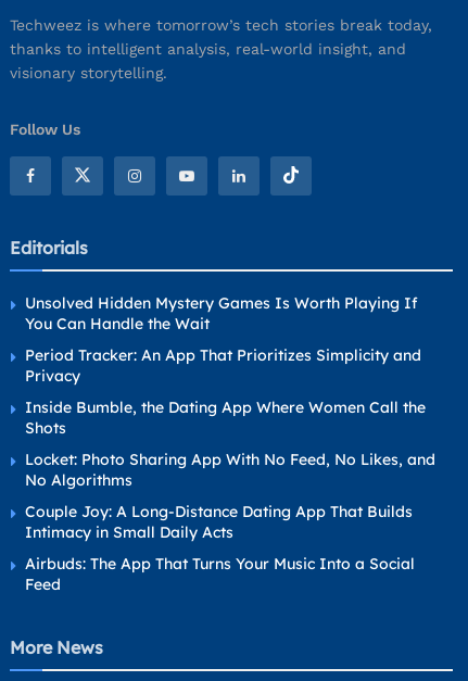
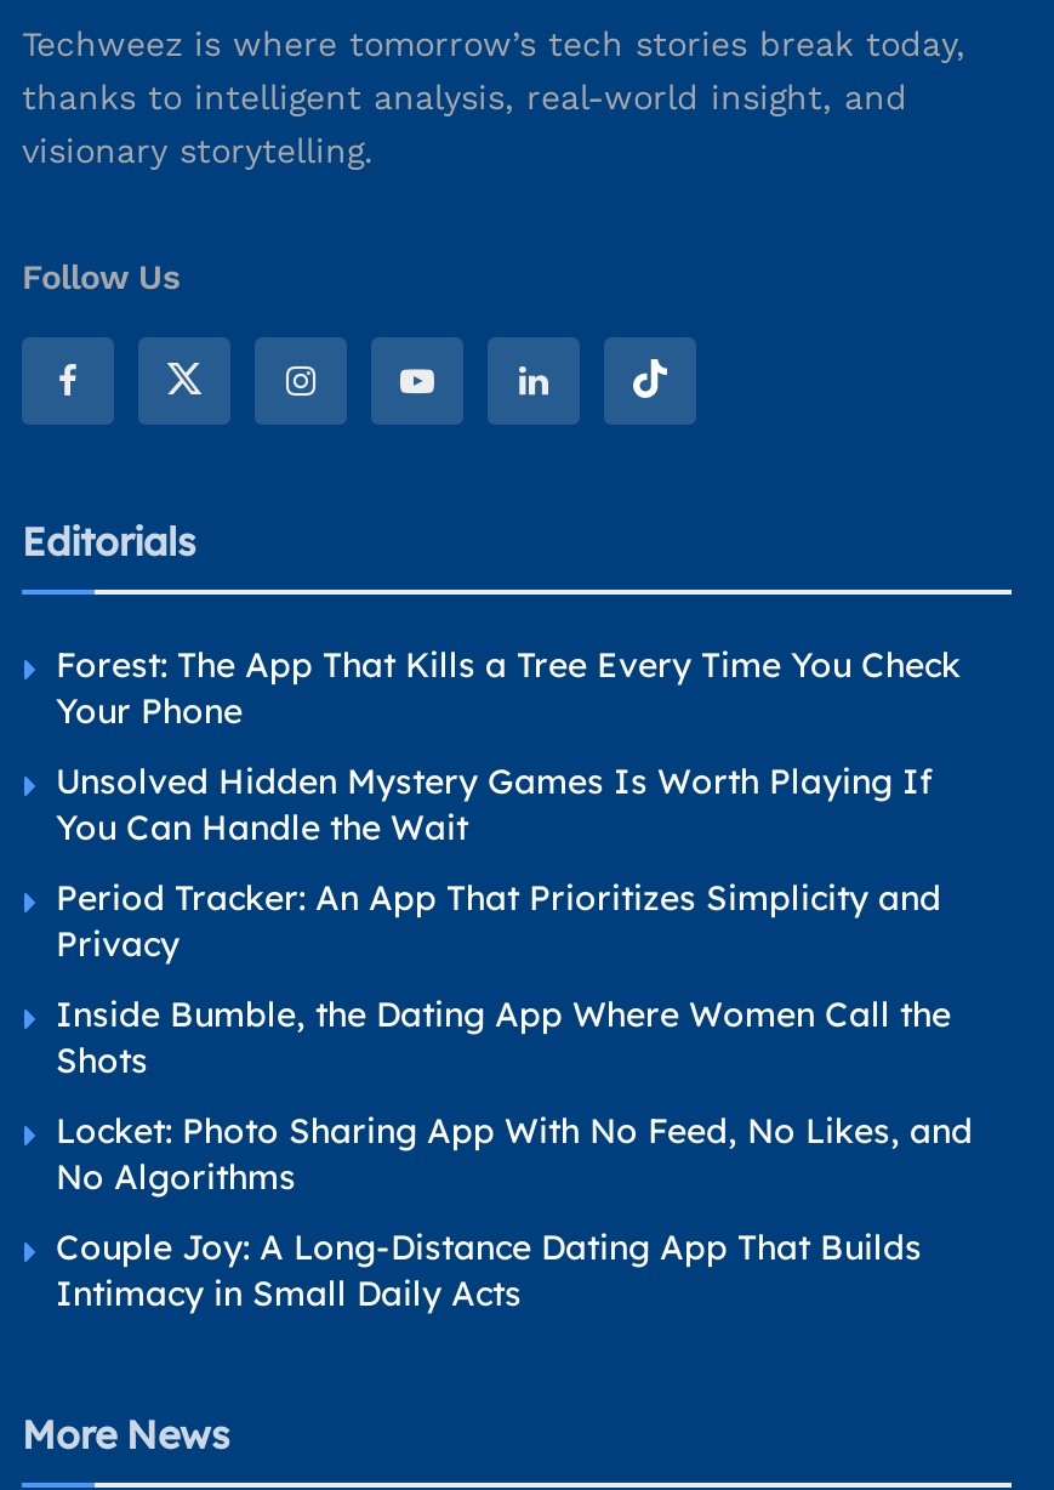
none -> [56,642,961,732] Forest: The App That Kills a Tree Every Time You Check | Your Phone
moved [25,294,435,543] -> [56,758,973,1314]: Unsolved Hidden Mystery Games Is Worth Playing If | You Can Handle the Wait | Period Tracker: An App That Prioritizes Simplicity and | ... | Couple Joy: A Long-Distance Dating App That Builds | Intimacy in Small Daily Acts
[25,554,415,595] Airbuds: The App That Turns Your Music Into a Social | Feed -> none

